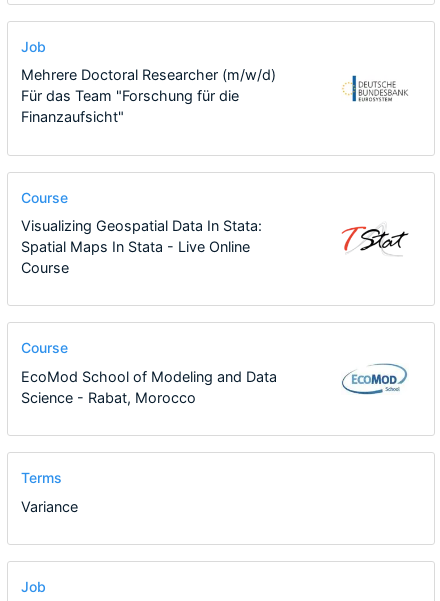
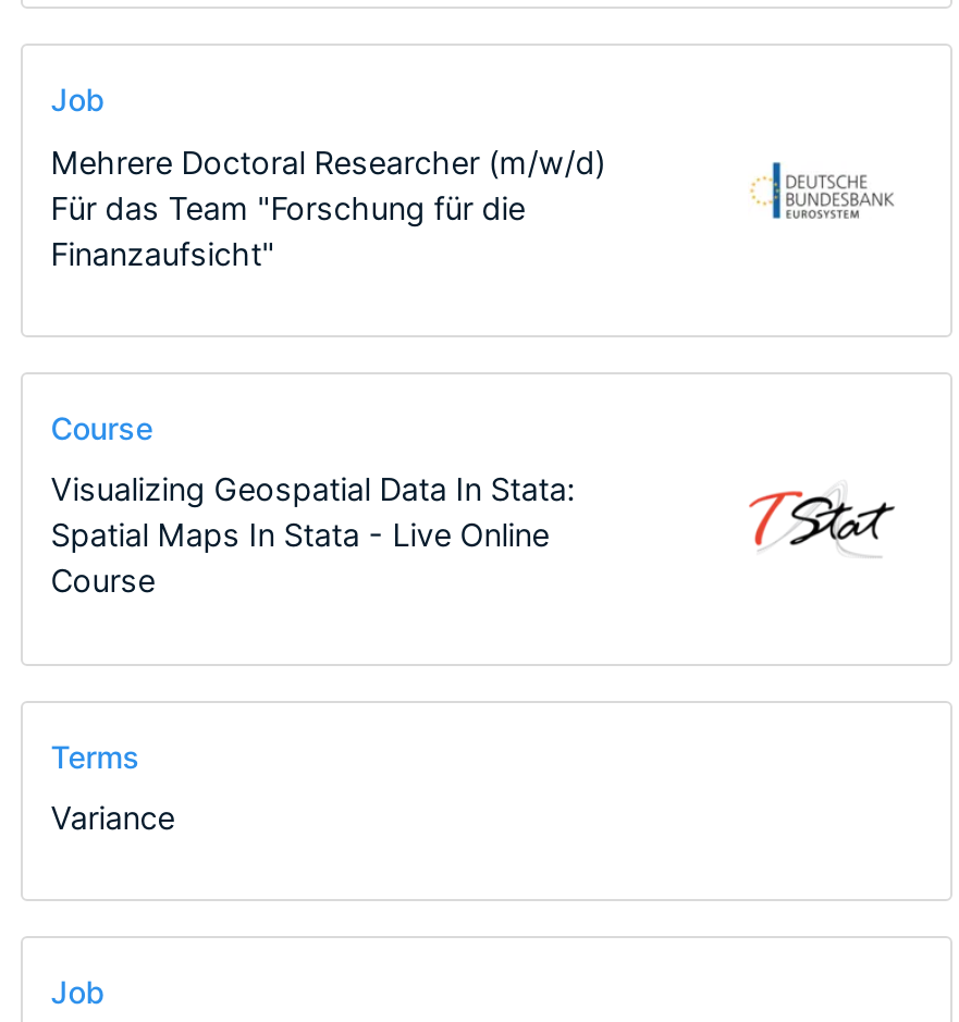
[21,339,277,406] Course | EcoMod School of Modeling and Data | Science - Rabat, Morocco -> none
[340,362,409,396] [image] -> none

